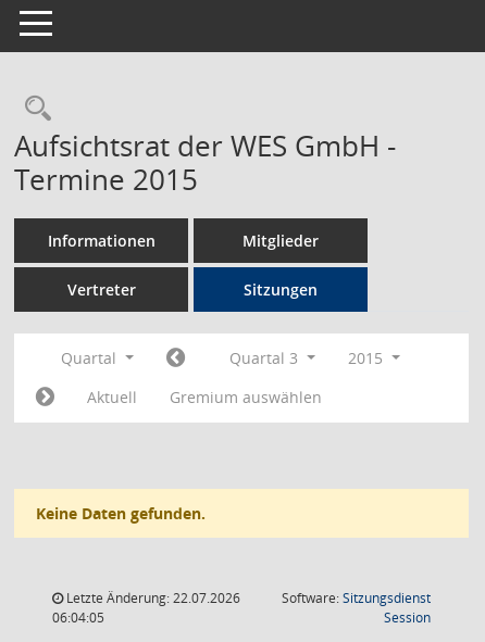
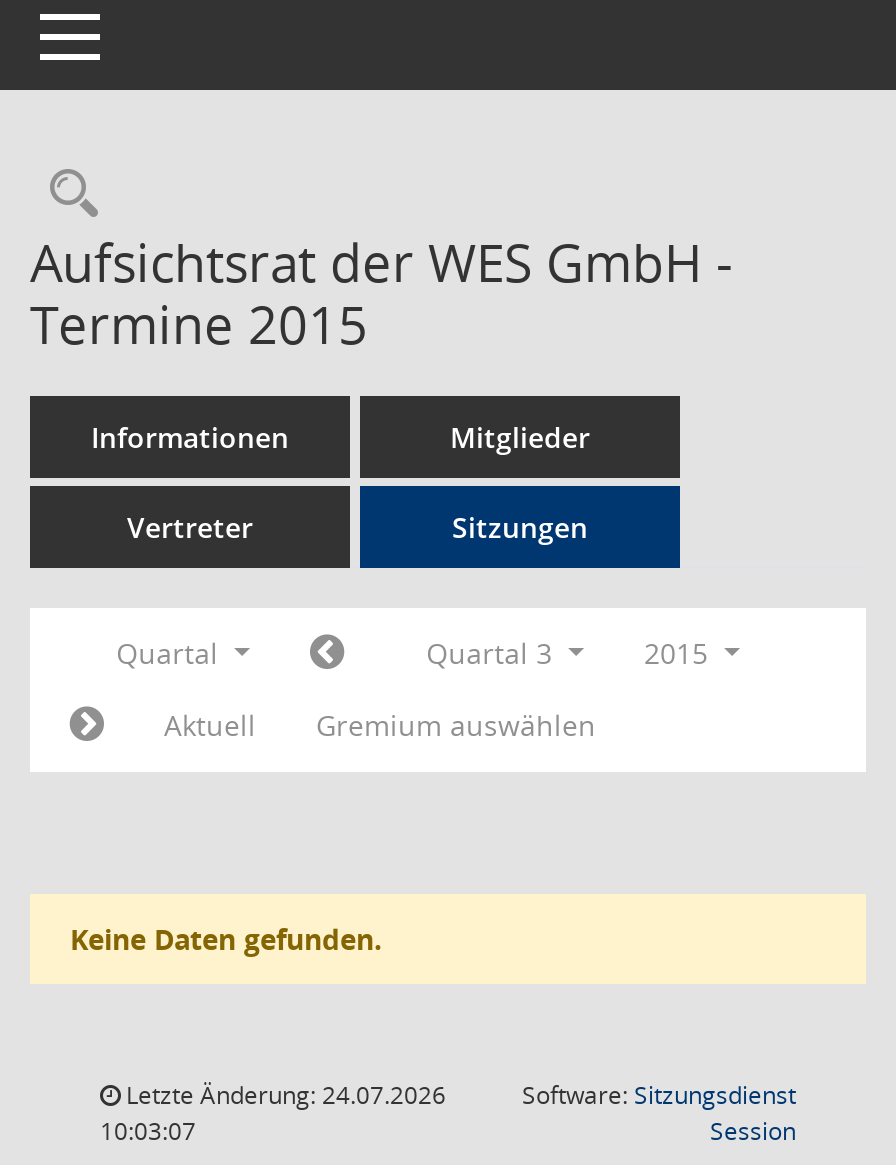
[63,589,240,607] Letzte Änderung: 22.07.2026 -> [120,1078,446,1112] Letzte Änderung: 24.07.2026
[52,608,104,627] 06:04:05 -> [100,1114,196,1148] 10:03:07

